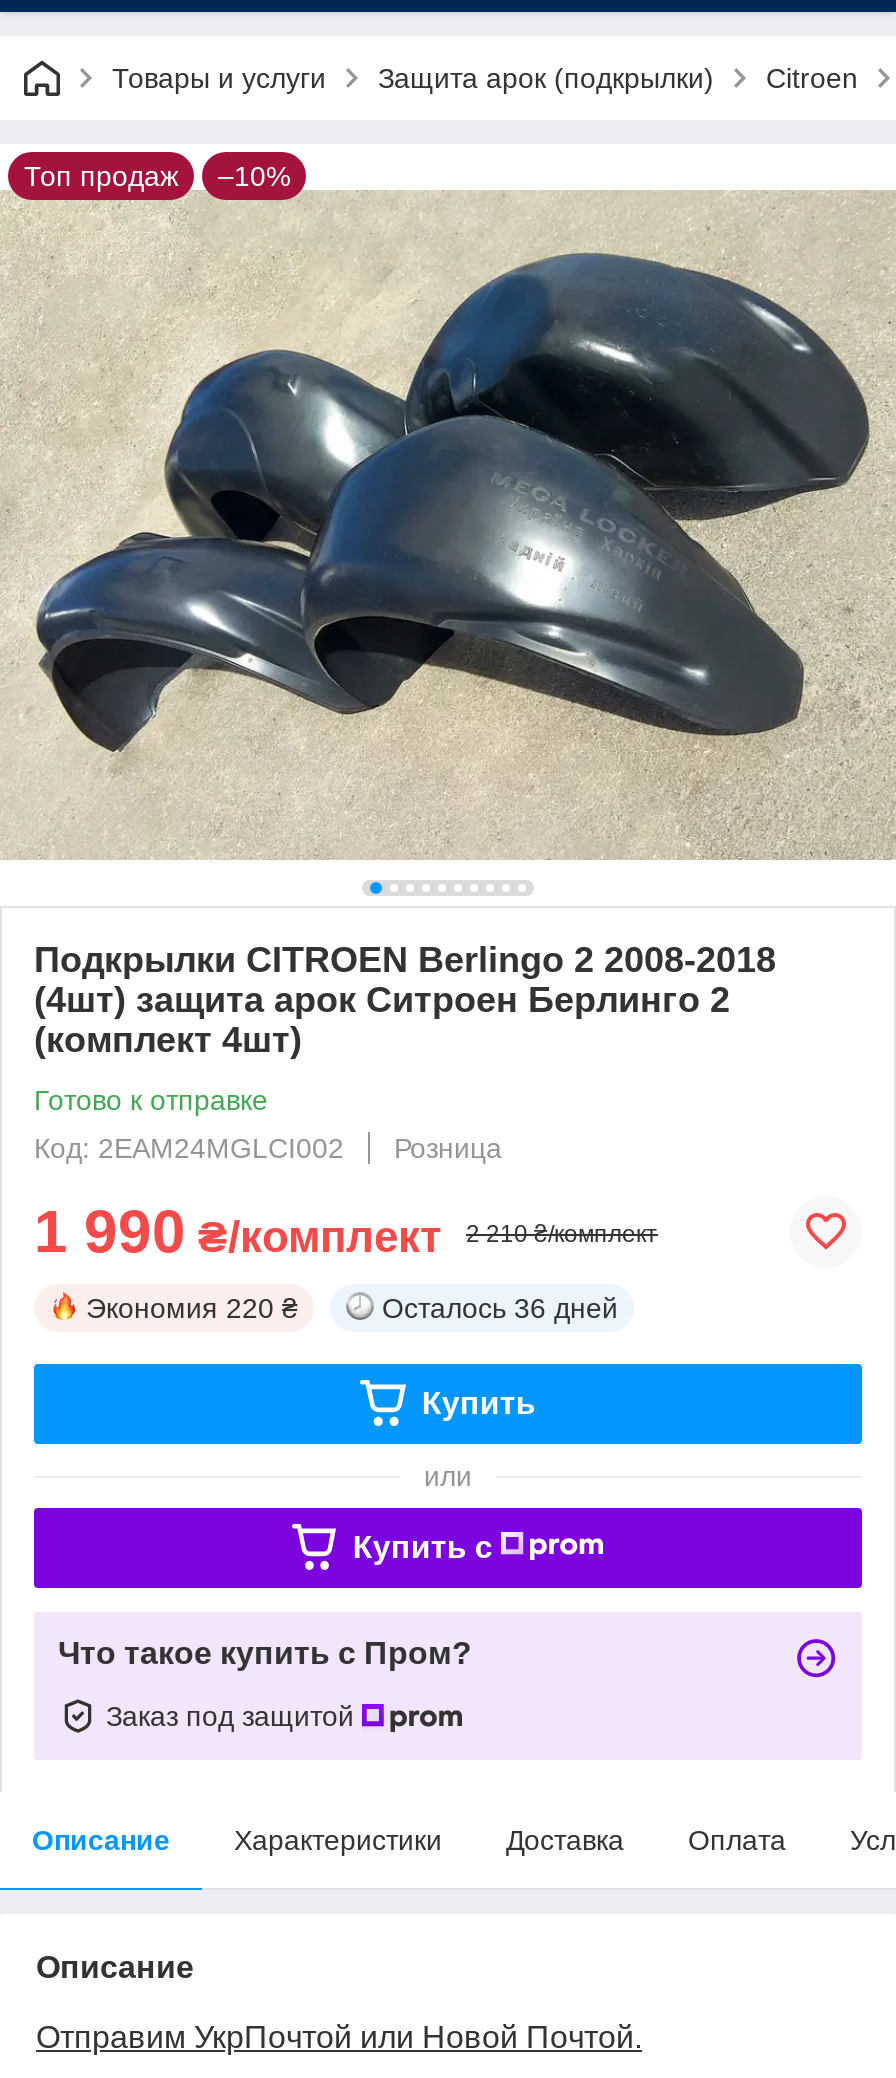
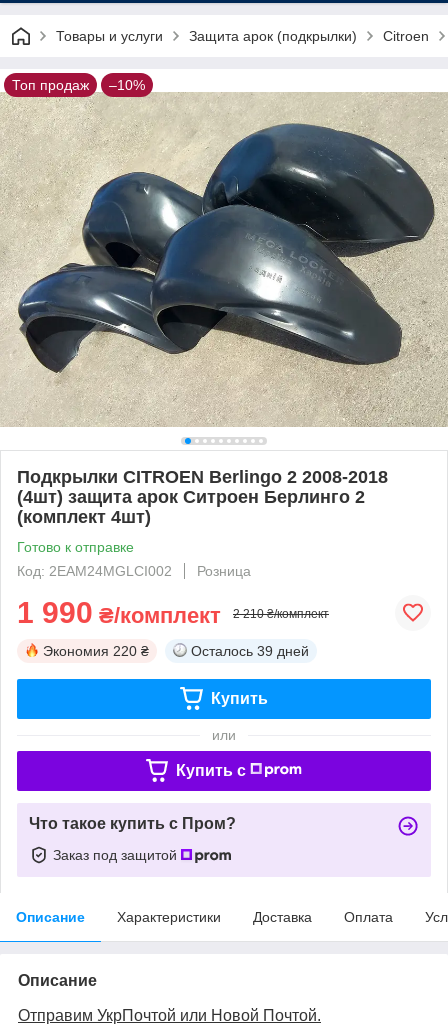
[382,1292,618,1324] Осталось 36 дней -> [191,643,309,659] Осталось 39 дней

